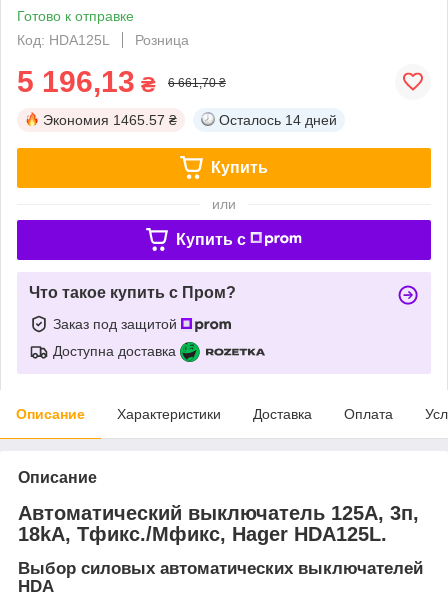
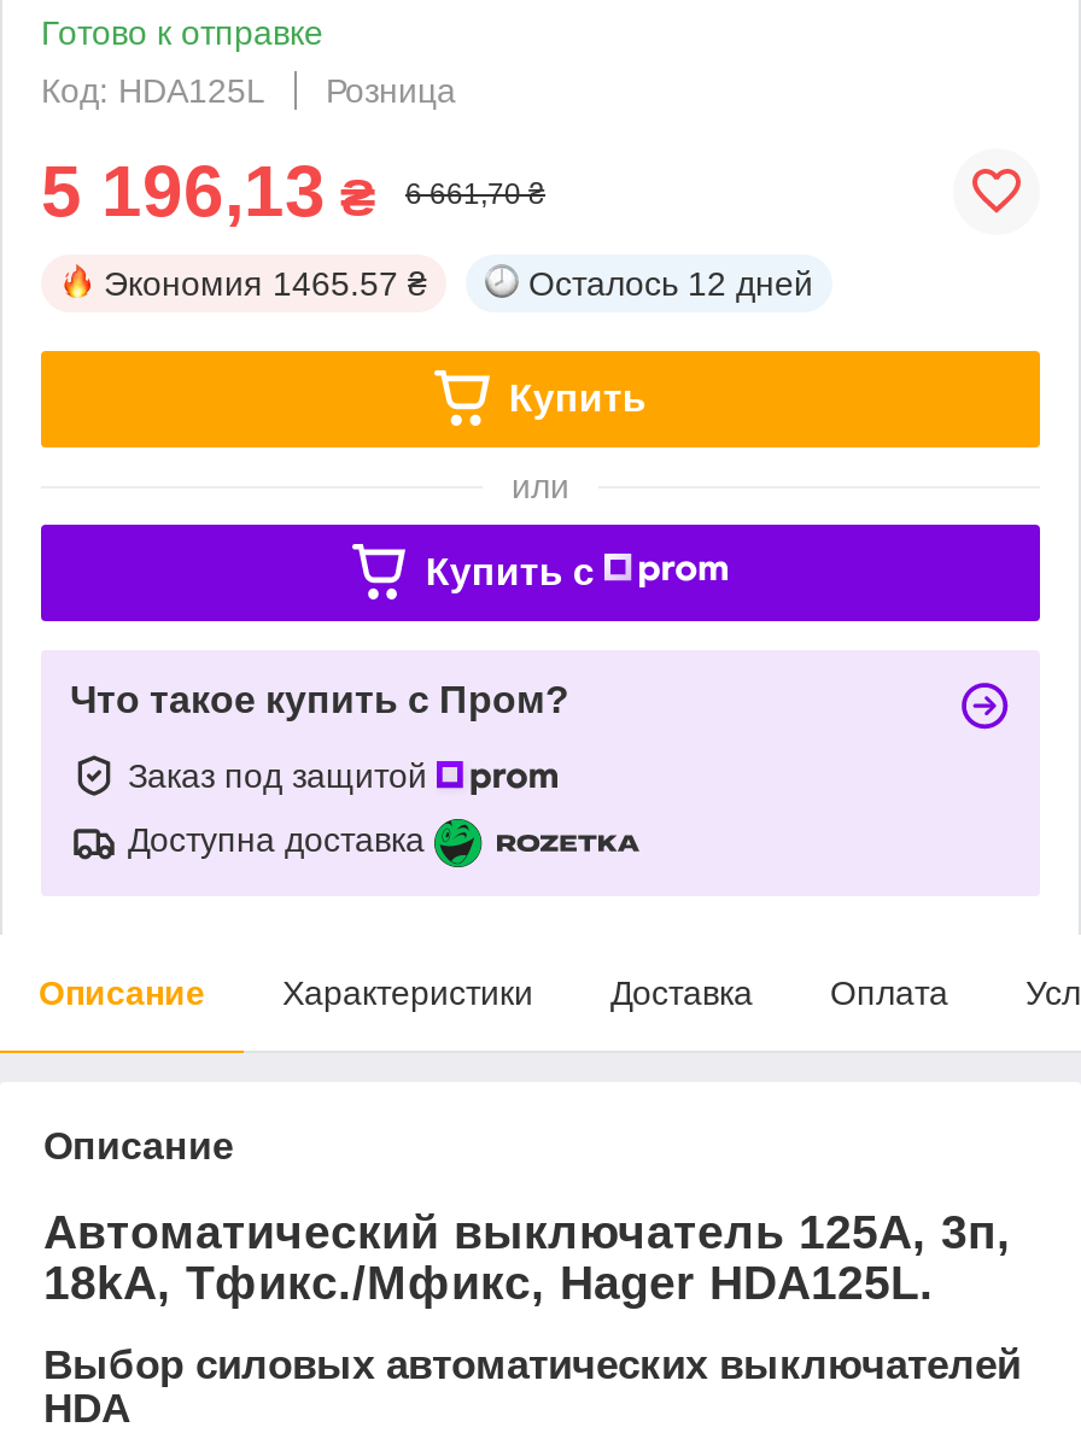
[219,112,337,128] Осталось 14 дней -> [528,264,813,302] Осталось 12 дней

